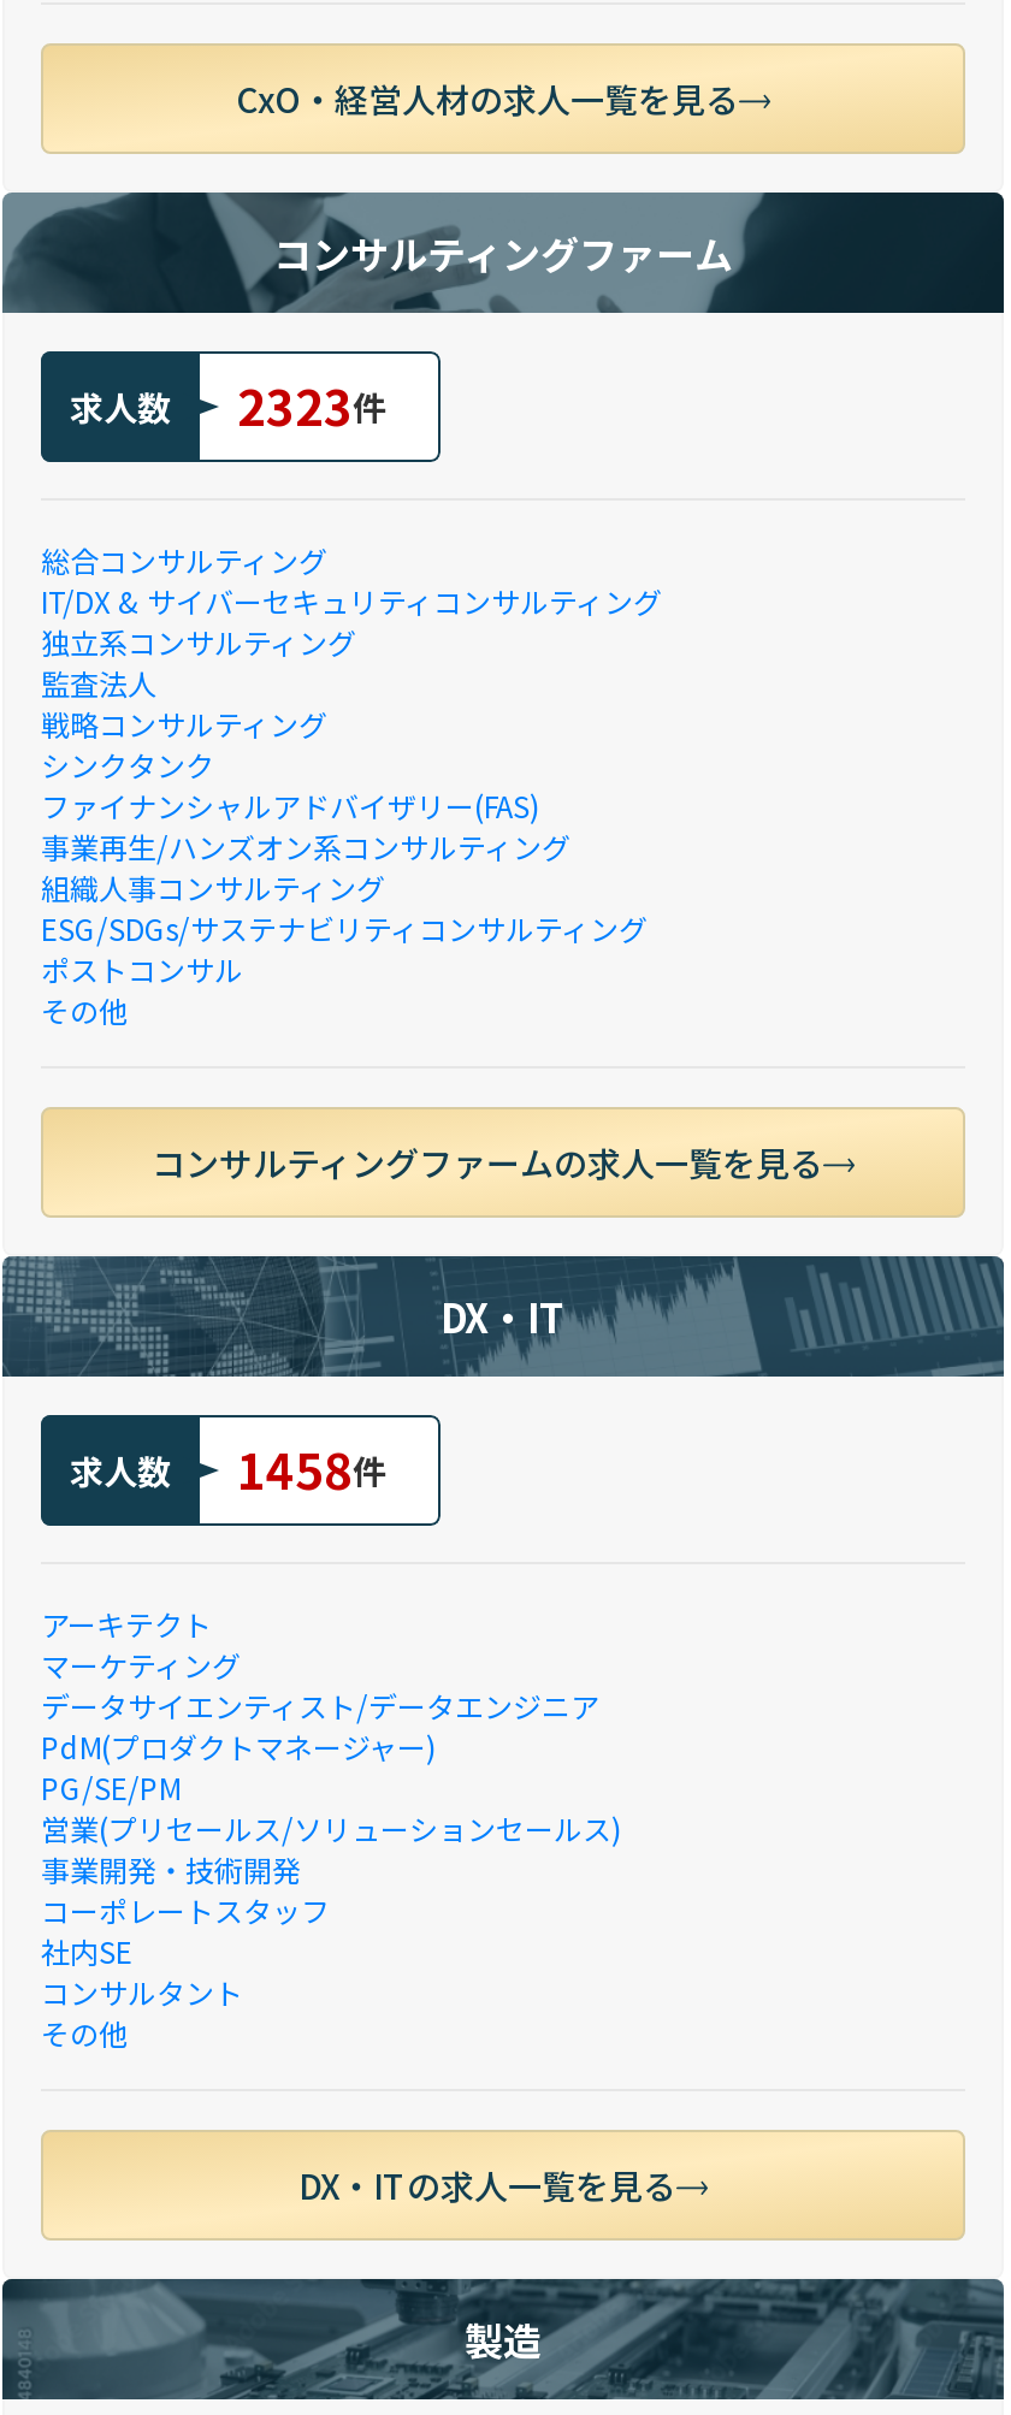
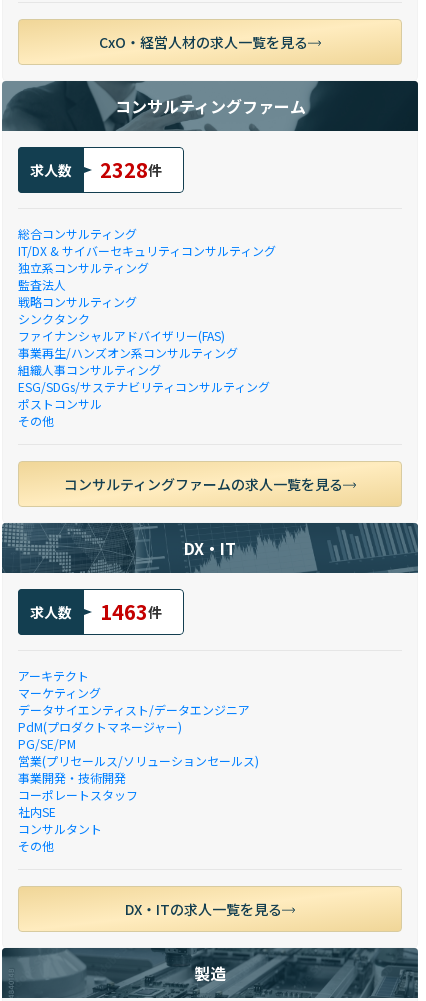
[70,371,386,440] 求人数 2323件 -> [30,155,161,184] 求人数 2328件
[70,1434,386,1504] 求人数 1458件 -> [30,597,161,626] 求人数 1463件

